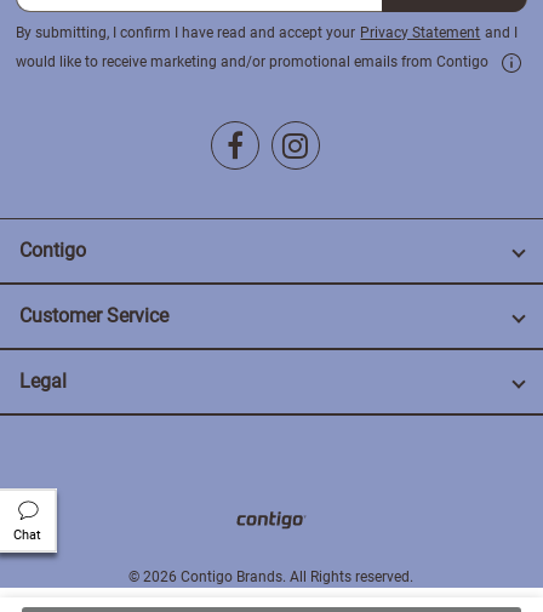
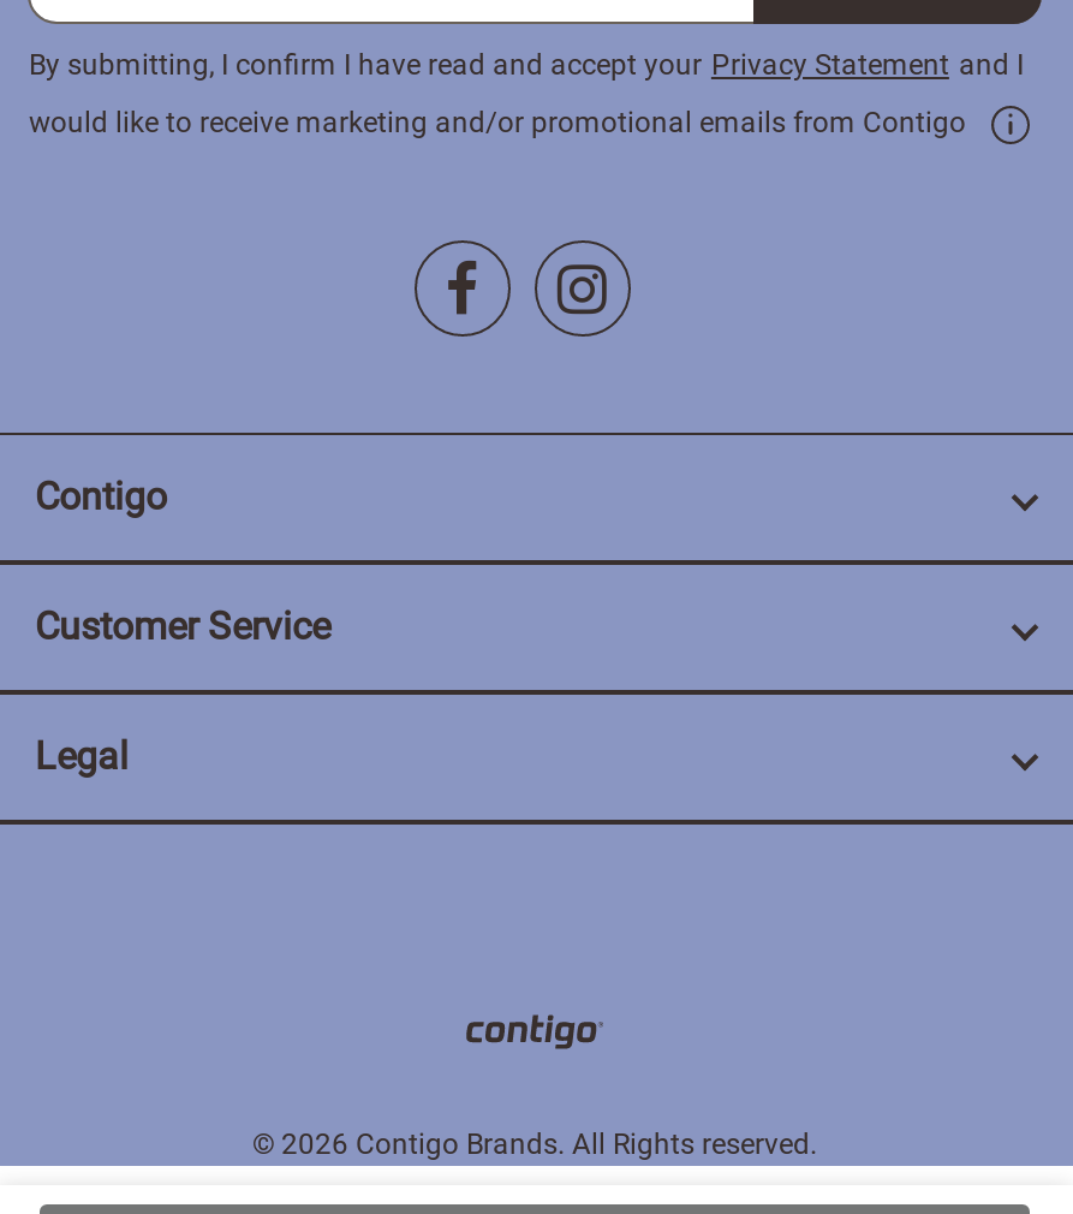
[4,487,58,560] [image] -> none

